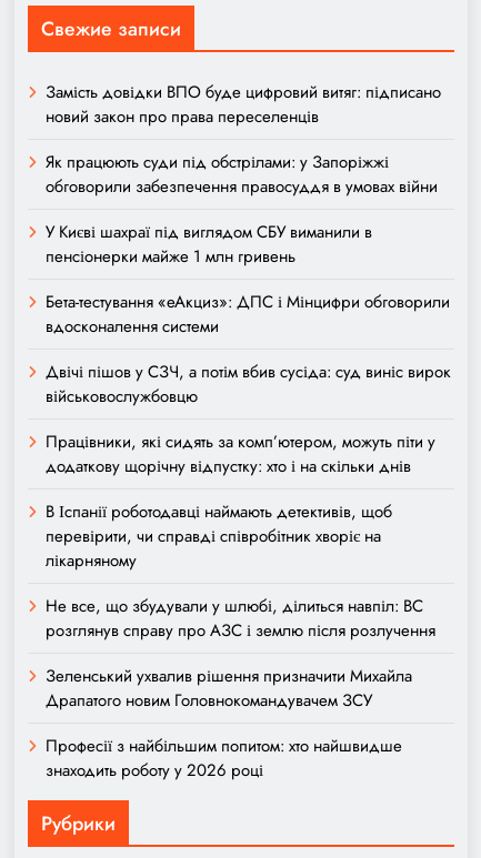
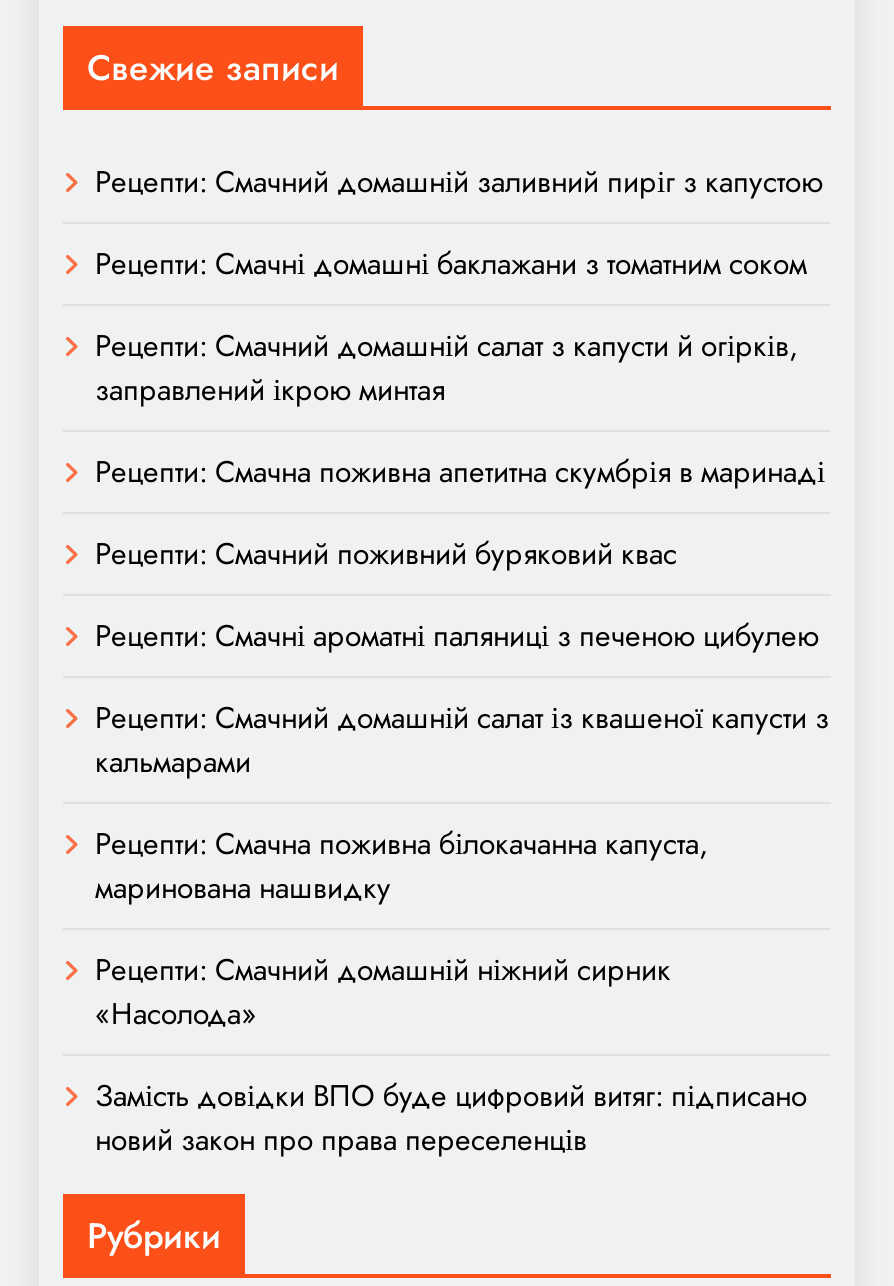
none -> [95,160,829,1036] Рецепти: Смачний домашній заливний пиріг з капустою | Рецепти: Смачні домашні баклажани з томатним соком | Рецепти: Смачний домашній салат з капусти й огірків, | заправлений ікрою минтая | Рецепти: Смачна поживна апетитна скумбрія в маринаді | Рецепти: Смачний поживний буряковий квас | Рецепти: Смачні ароматні паляниці з печеною цибулею | Рецепти: Смачний домашній салат із квашеної капусти з | кальмарами | Рецепти: Смачна поживна білокачанна капуста, | маринована нашвидку | Рецепти: Смачний домашній ніжний сирник | «Насолода»
moved [46,80,441,129] -> [95,1074,807,1162]: Замість довідки ВПО буде цифровий витяг: підписано | новий закон про права переселенців
[46,150,451,783] Як працюють суди під обстрілами: у Запоріжжі | обговорили забезпечення правосуддя в умовах війни | У Києві шахраї під виглядом СБУ виманили в | пенсіонерки майже 1 млн гривень | Бета-тестування «еАкциз»: ДПС і Мінцифри обговорили | вдосконалення системи | Двічі пішов у СЗЧ, а потім вбив сусіда: суд виніс вирок | військовослужбовцю | Працівники, які сидять за комп’ютером, можуть піти у | додаткову щорічну відпустку: хто і на скільки днів | В Іспанії роботодавці наймають детективів, щоб | перевірити, чи справді співробітник хворіє на | лікарняному | Не все, що збудували у шлюбі, ділиться навпіл: ВС | розглянув справу про АЗС і землю після розлучення | Зеленський ухвалив рішення призначити Михайла | Драпатого новим Головнокомандувачем ЗСУ | Професії з найбільшим попитом: хто найшвидше | знаходить роботу у 2026 році -> none

